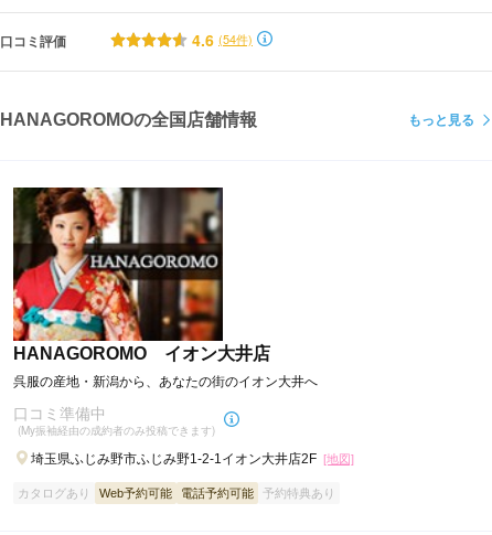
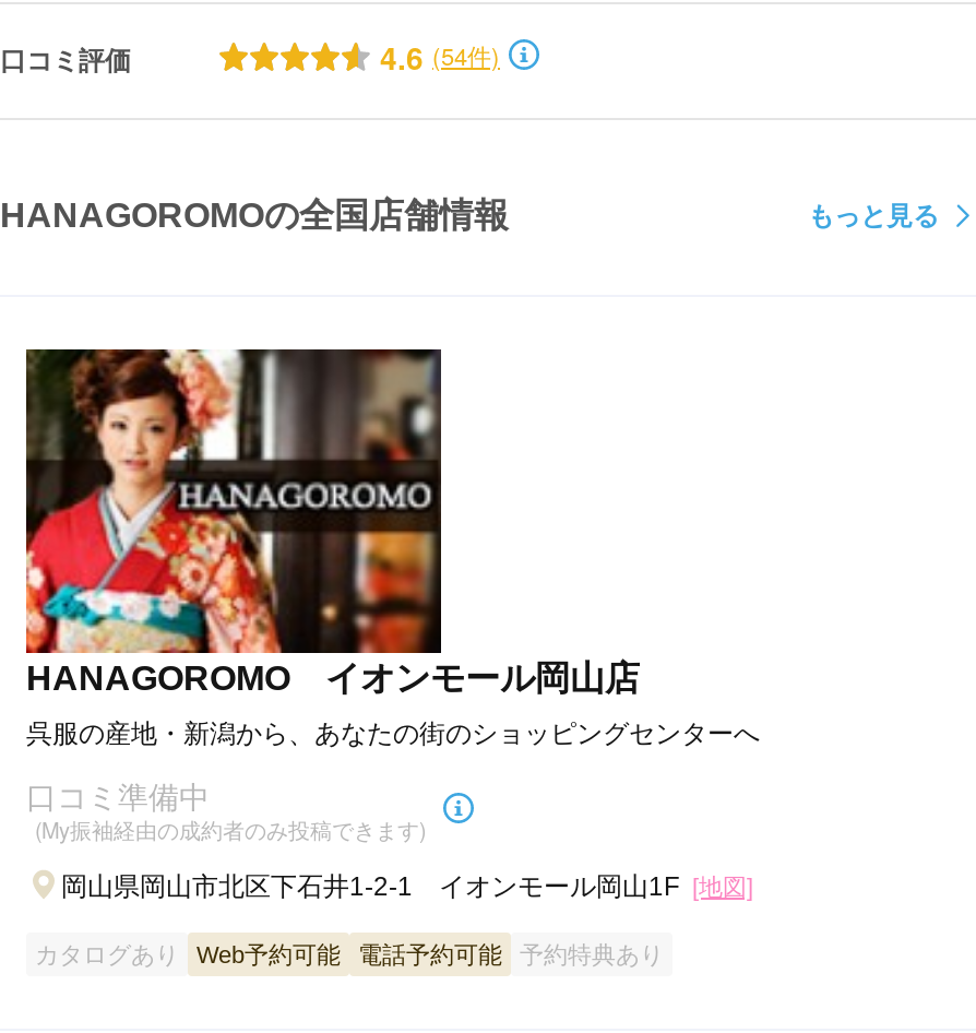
[13,344,270,363] HANAGOROMO イオン大井店 -> [26,660,640,697] HANAGOROMO イオンモール岡山店
[13,374,318,390] 呉服の産地・新潟から、あなたの街のイオン大井へ -> [26,719,760,750] 呉服の産地・新潟から、あなたの街のショッピングセンターへ
[31,451,354,467] 埼玉県ふじみ野市ふじみ野1-2-1イオン大井店2F [地図] -> [61,872,753,903] 岡山県岡山市北区下石井1-2-1 イオンモール岡山1F [地図]

